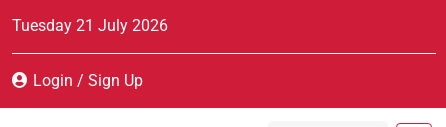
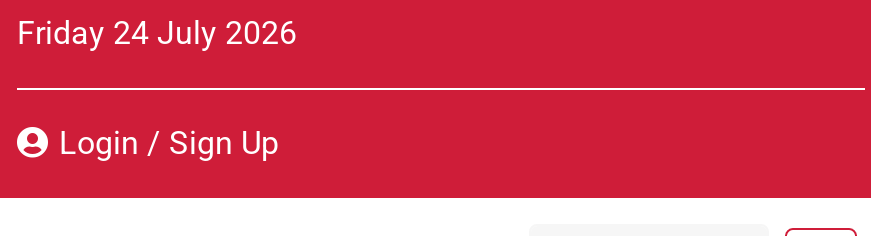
[12,16,168,35] Tuesday 21 July 2026 -> [17,14,297,52] Friday 24 July 2026

